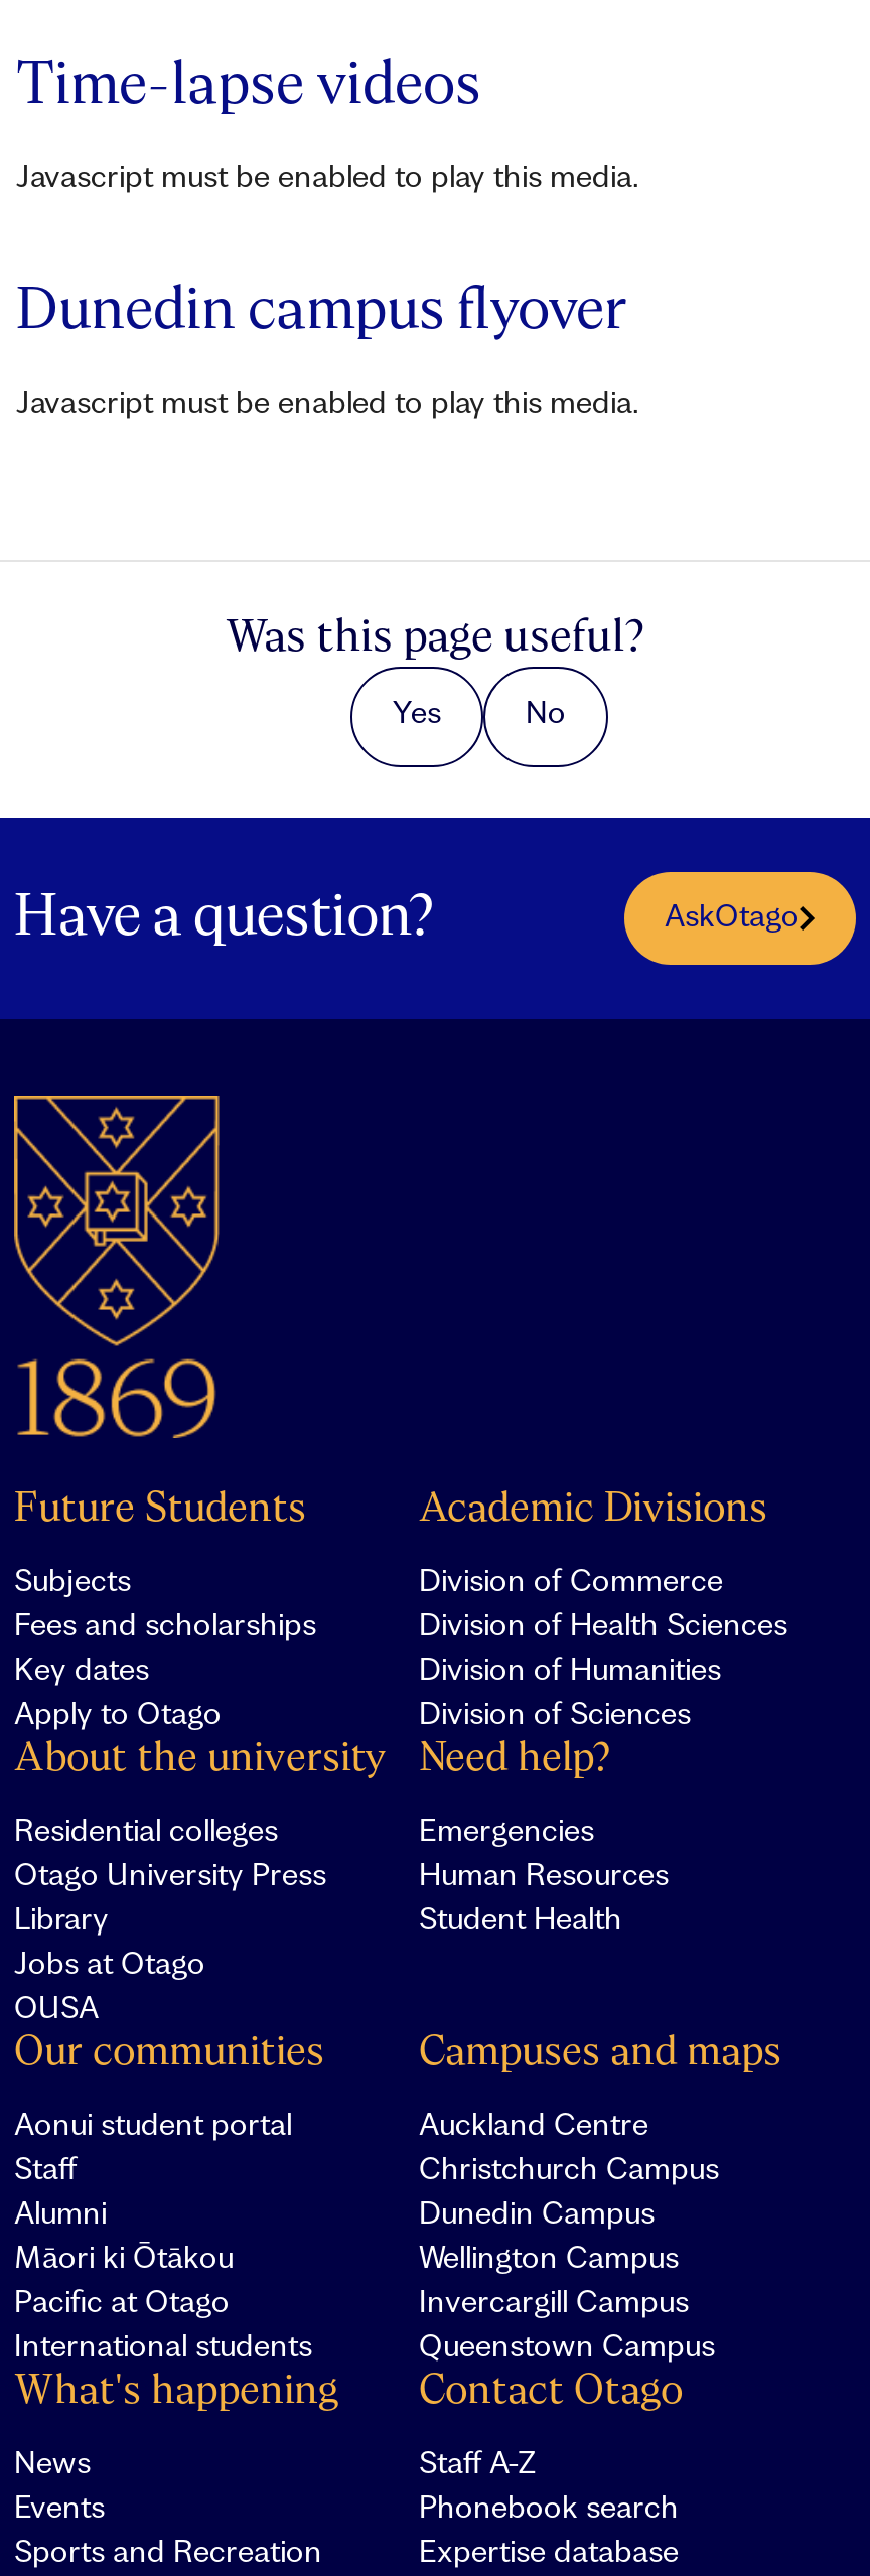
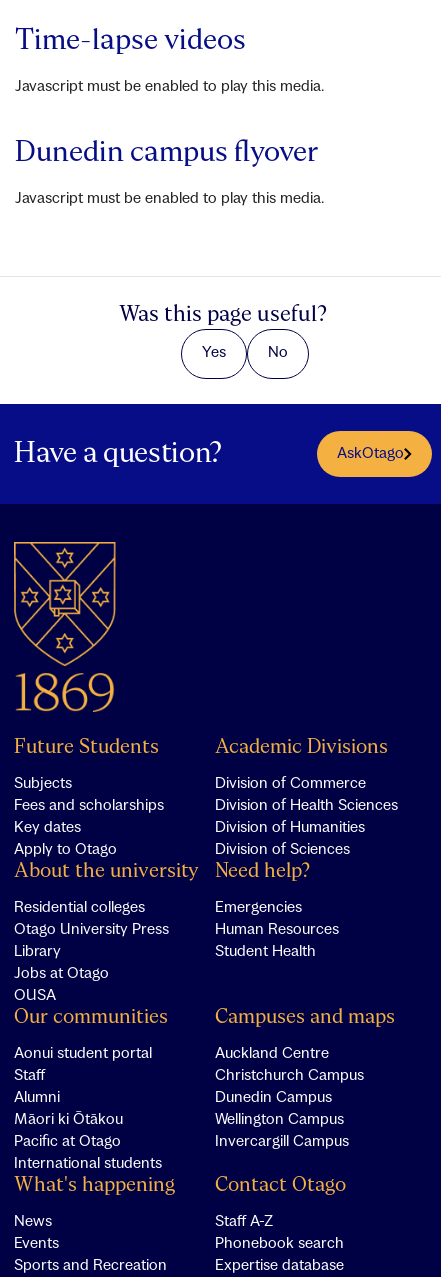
[419,2331,715,2364] Queenstown Campus -> none

